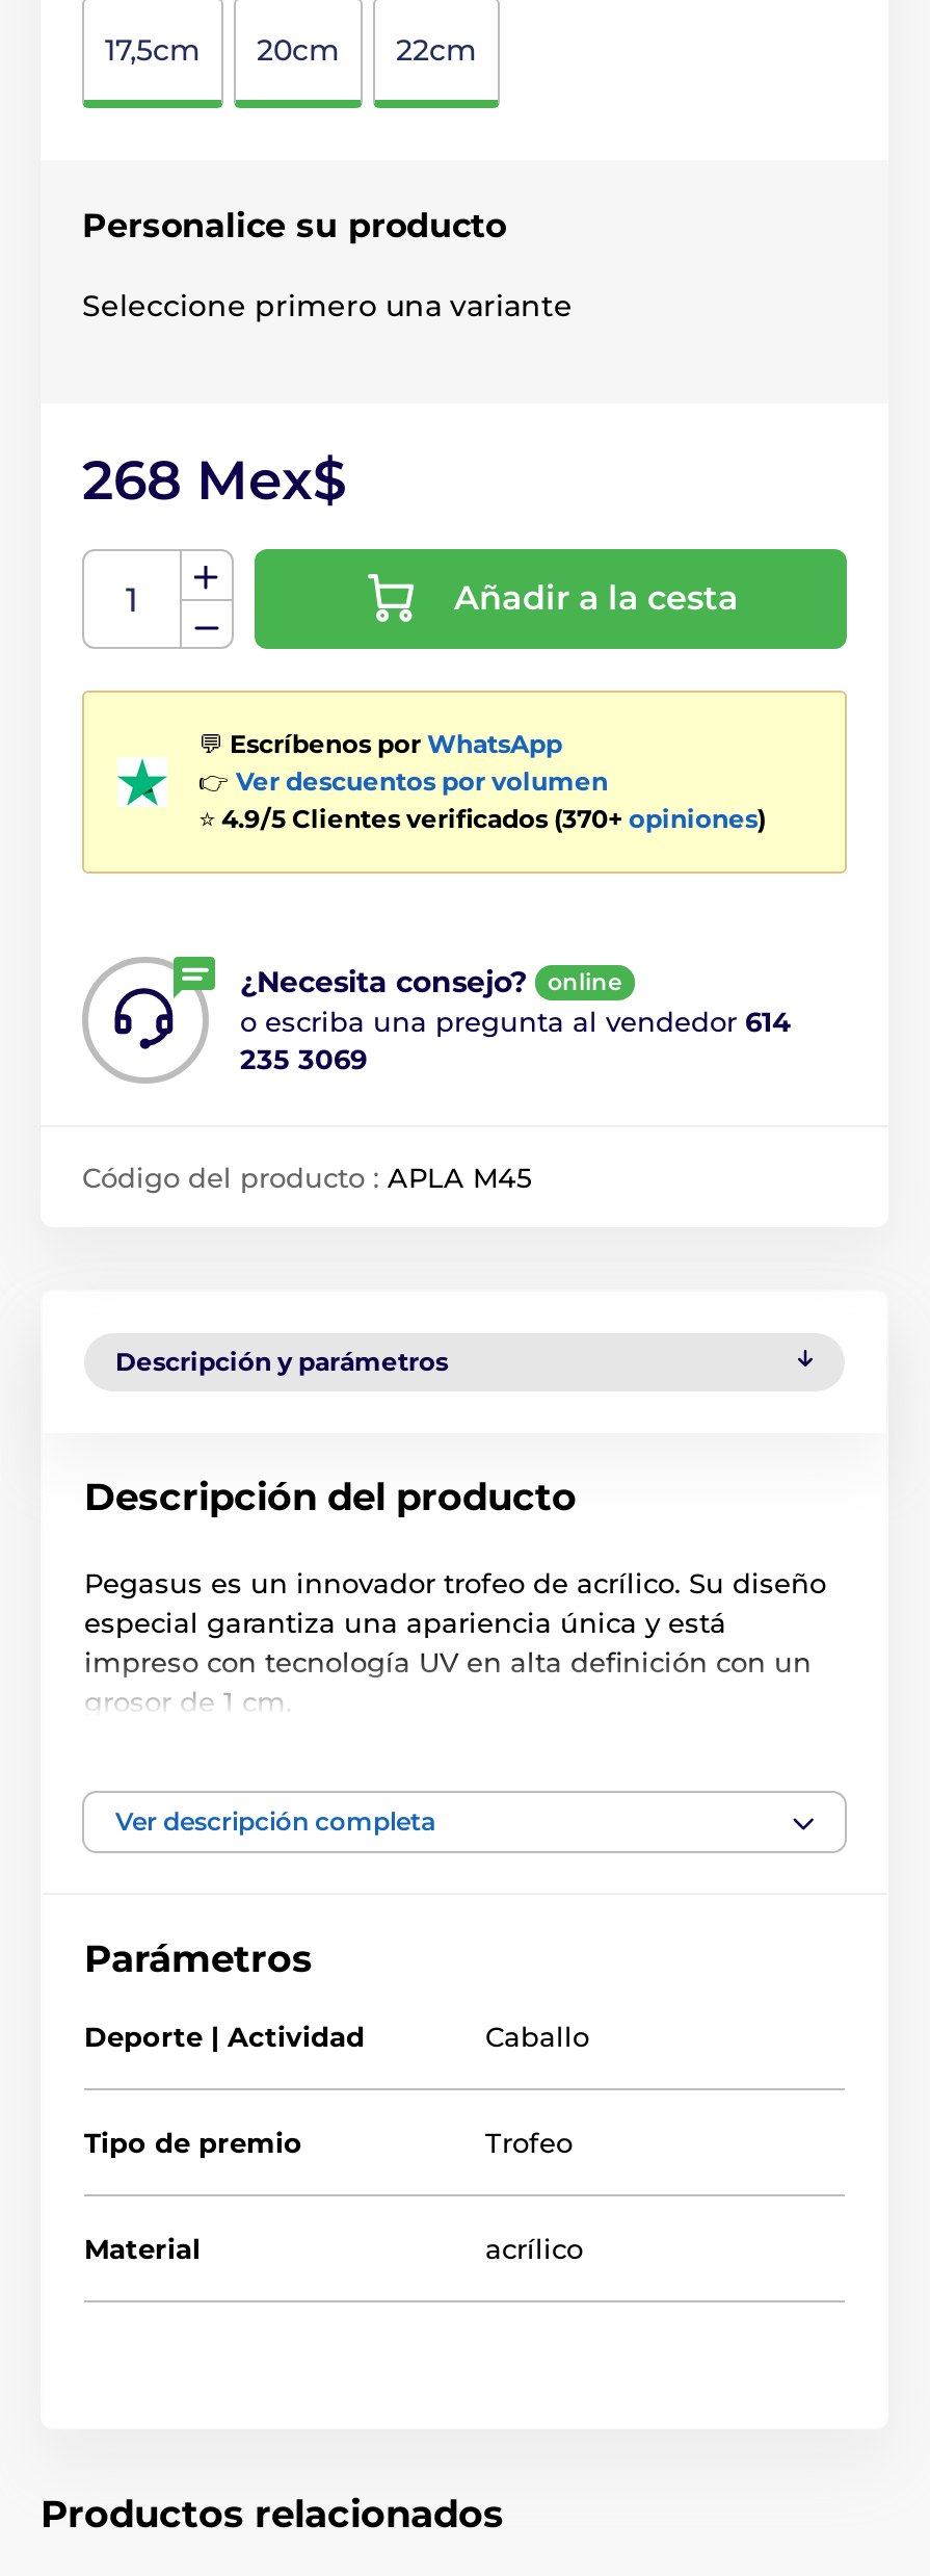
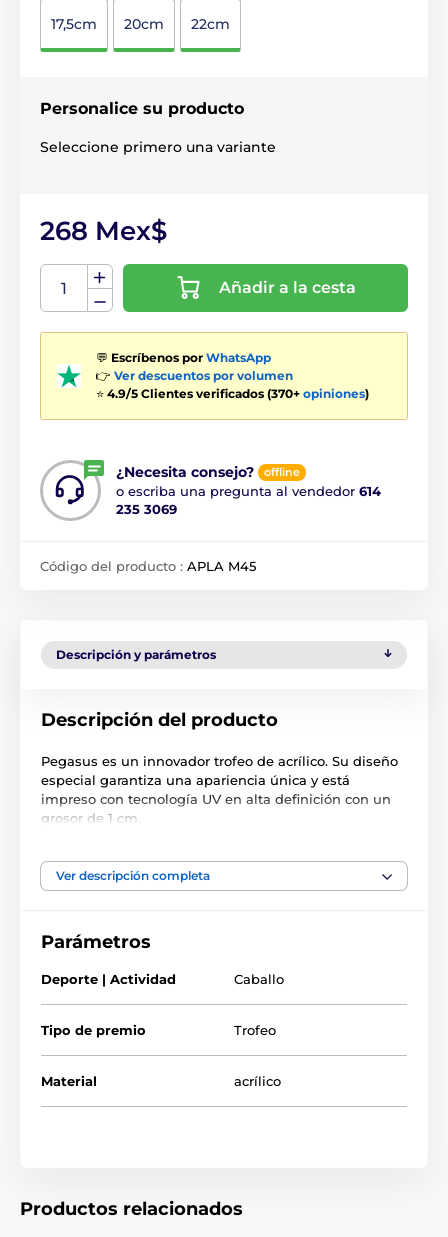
[548,967,622,996] online -> [264,465,300,479] offline

